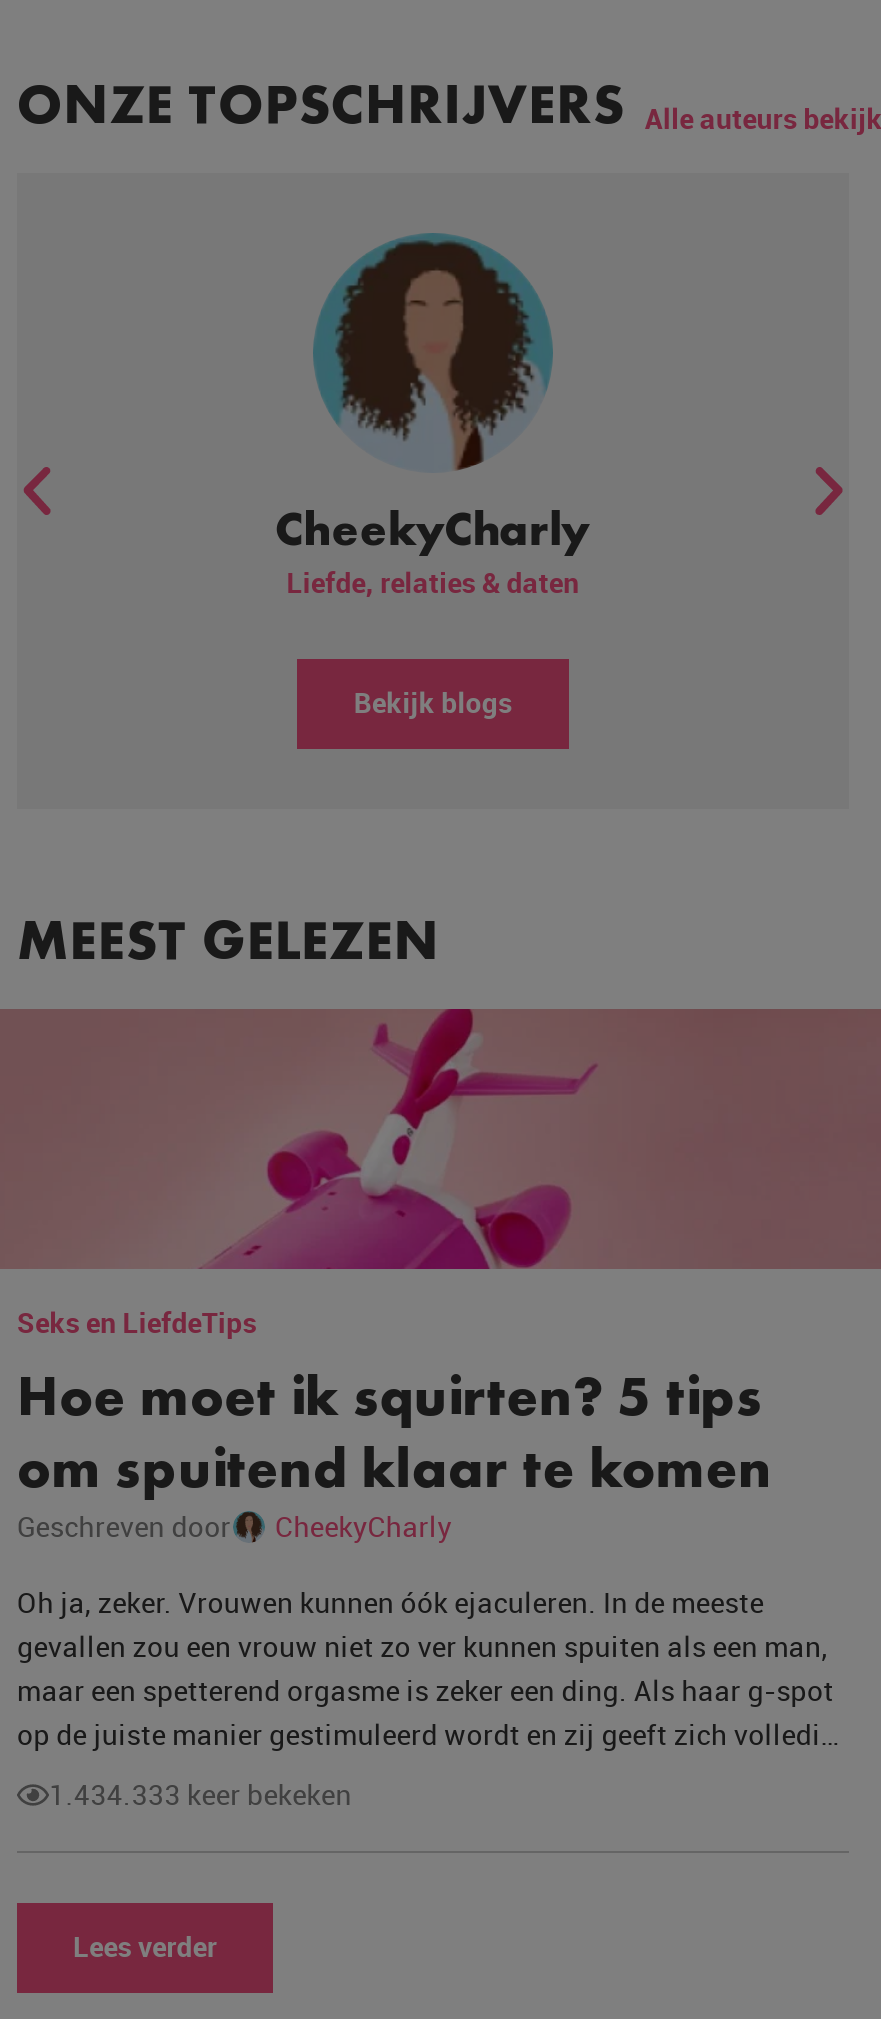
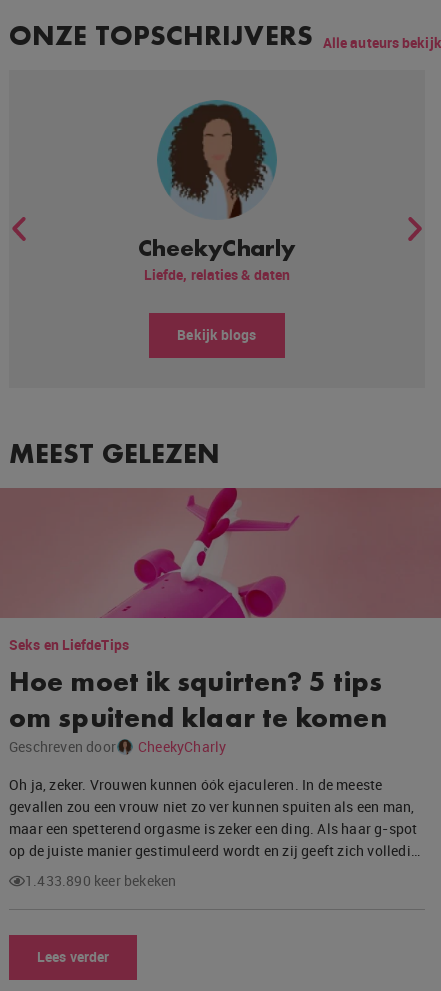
[49,1776,352,1814] 1.434.333 keer bekeken -> [25,871,176,890] 1.433.890 keer bekeken

